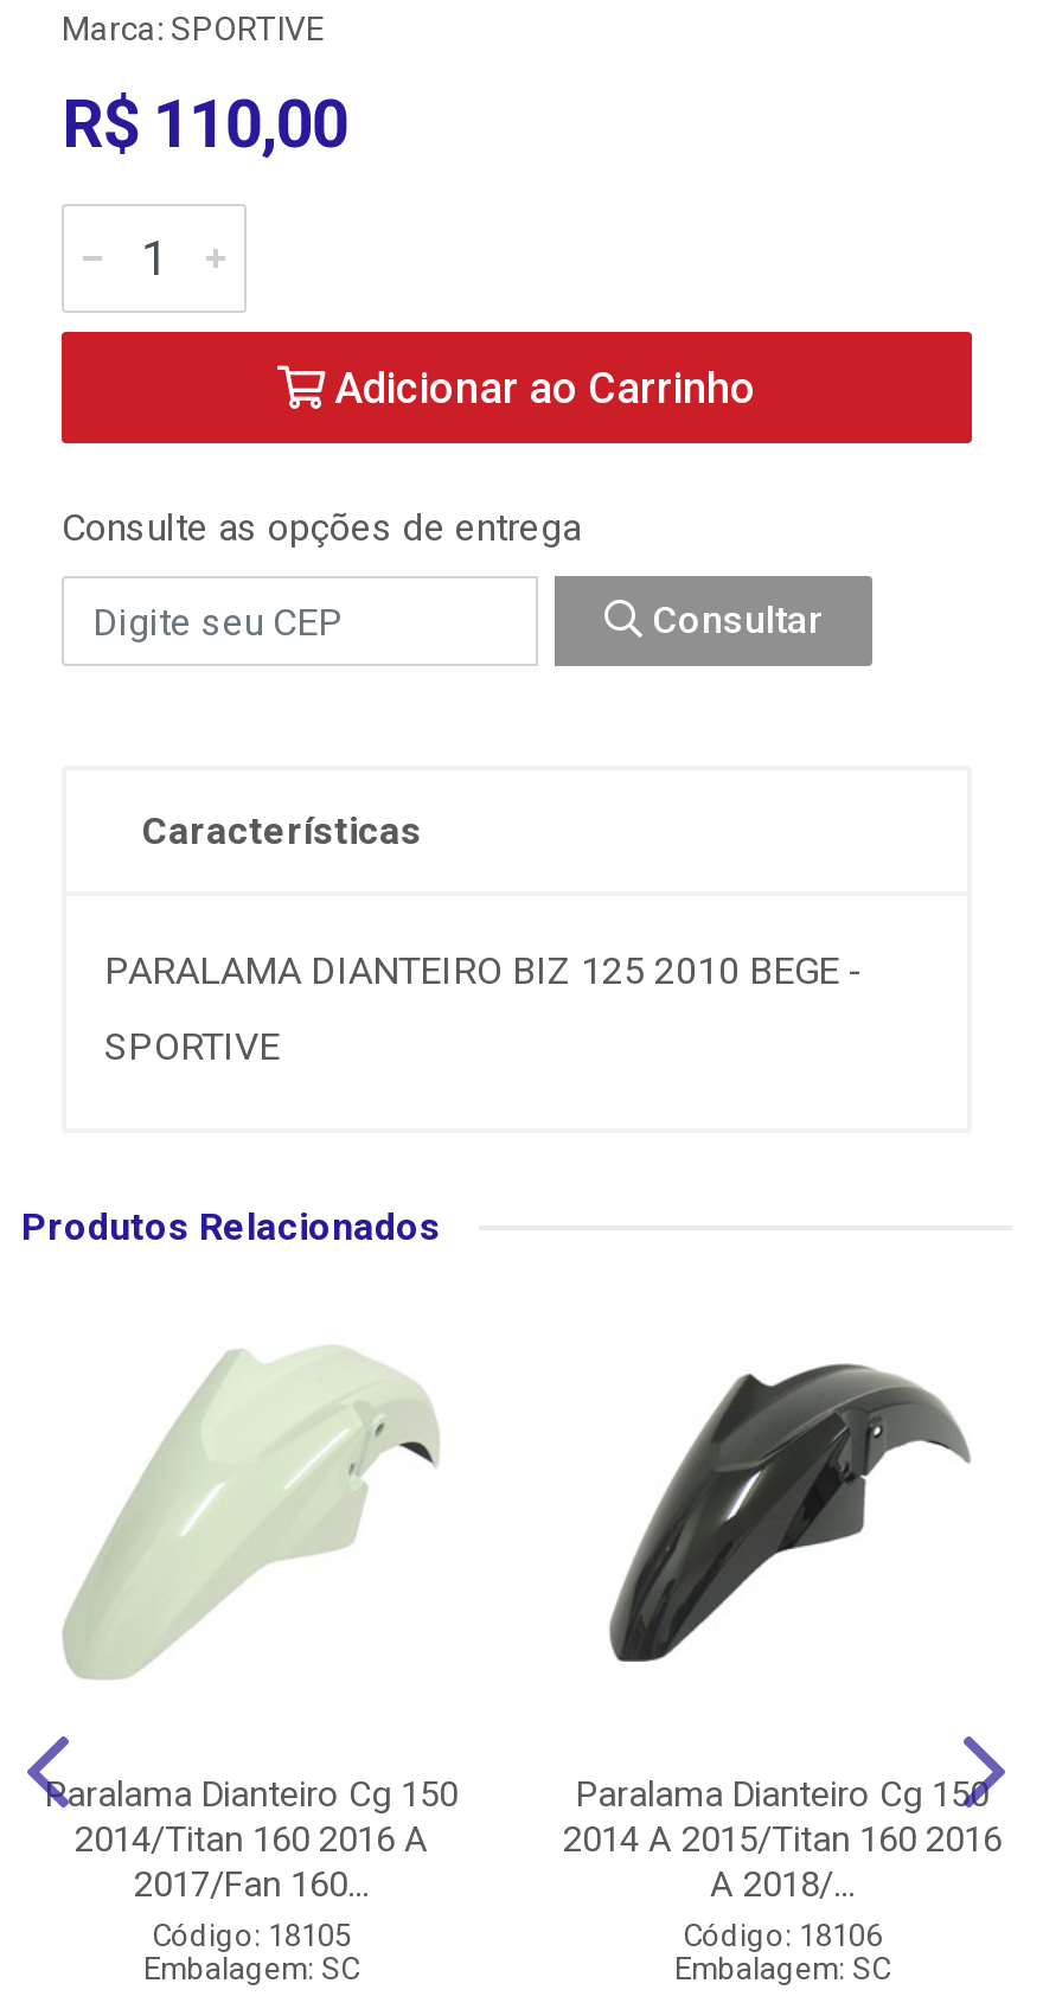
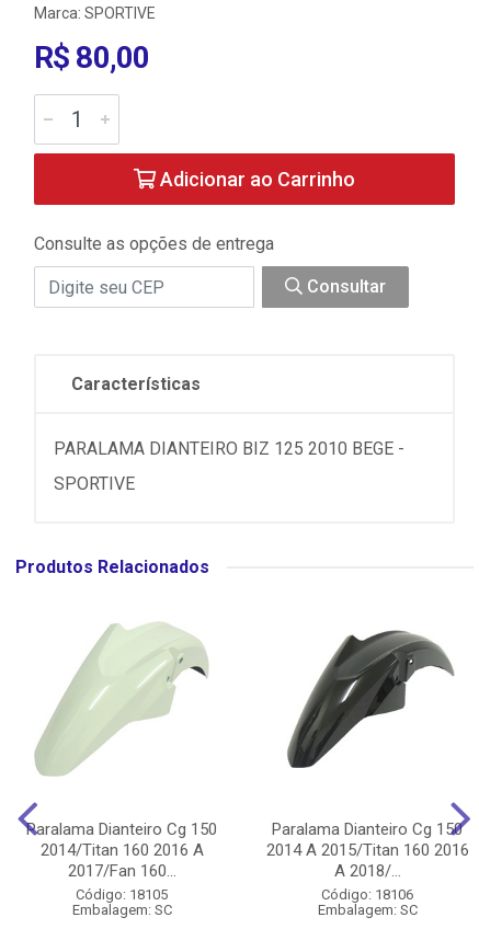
[62,85,347,164] R$ 110,00 -> [34,39,149,76] R$ 80,00

